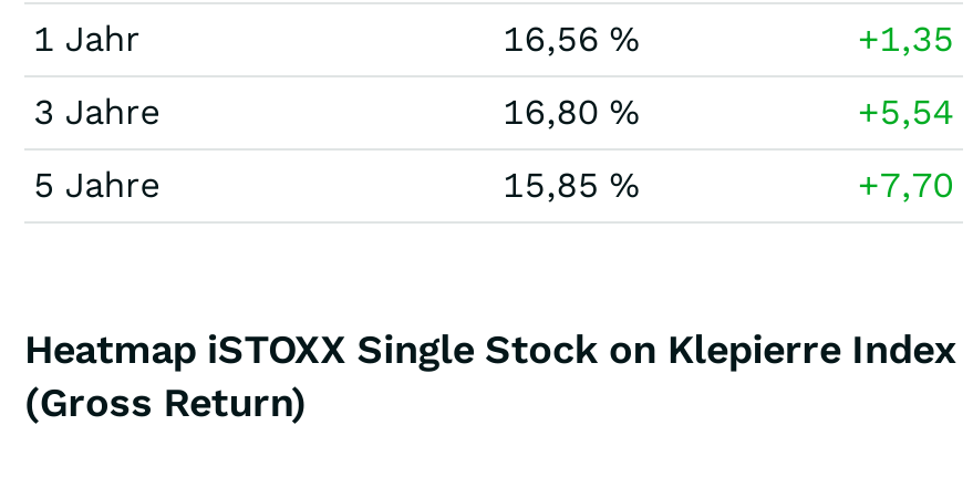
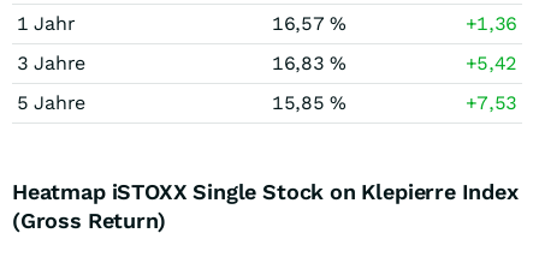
[503,18,640,60] 16,56 % -> [272,12,347,35] 16,57 %
[858,18,954,60] +1,35 -> [465,12,517,35] +1,36
[503,91,640,133] 16,80 % -> [272,52,347,74] 16,83 %
[858,91,954,133] +5,54 -> [465,52,517,74] +5,42
[858,164,954,206] +7,70 -> [465,91,517,114] +7,53

